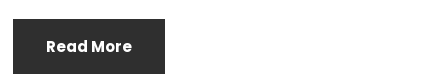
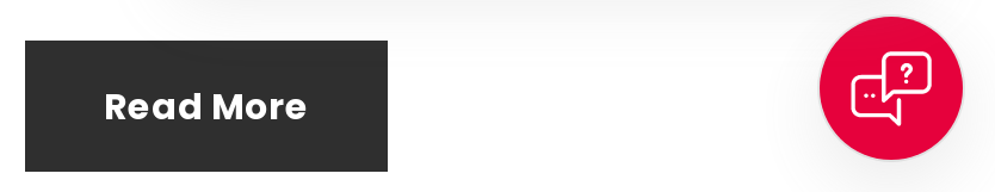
none -> [817,13,965,163] [image]

